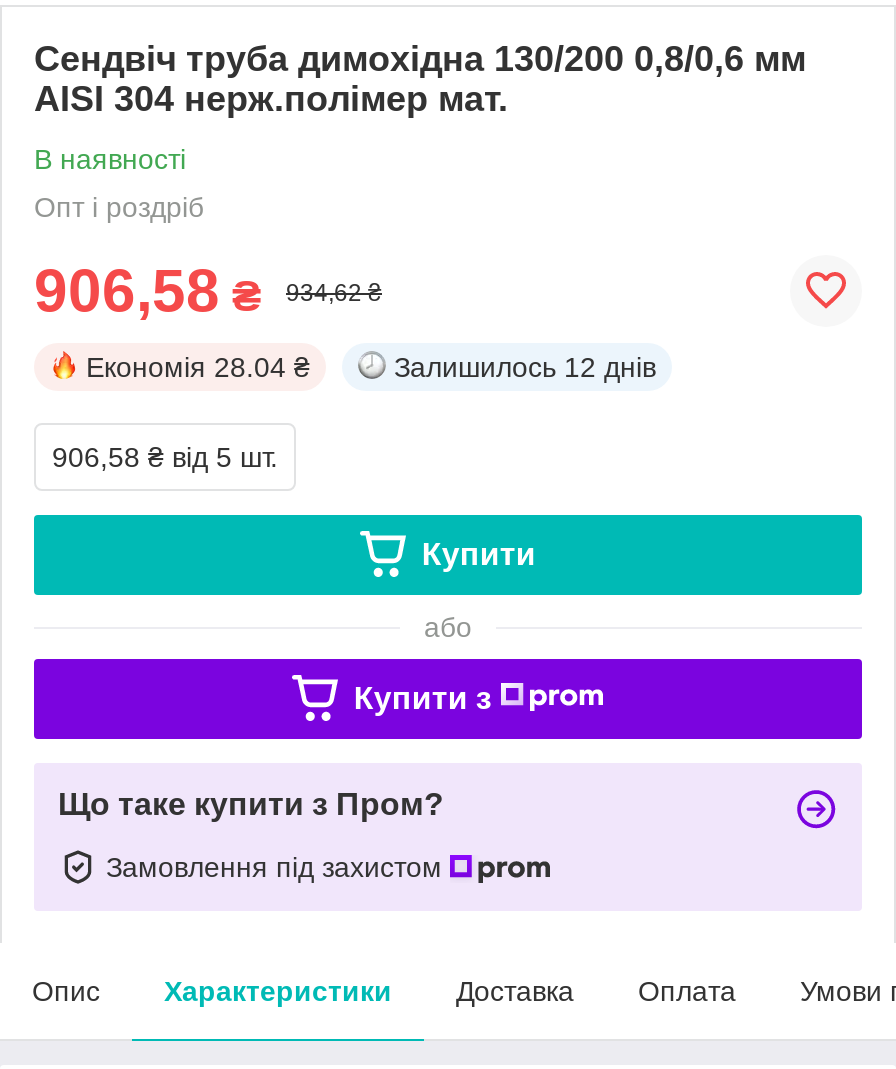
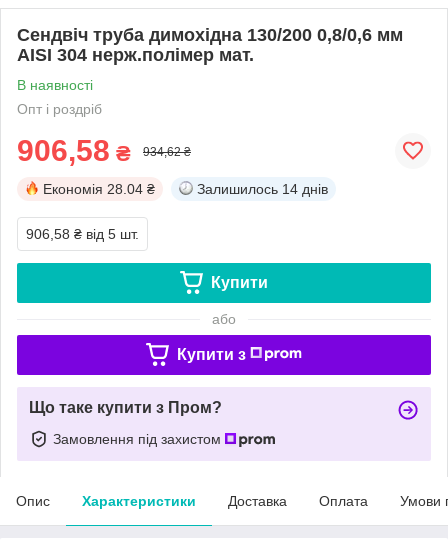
[394,351,656,383] Залишилось 12 днів -> [197,181,328,197] Залишилось 14 днів

